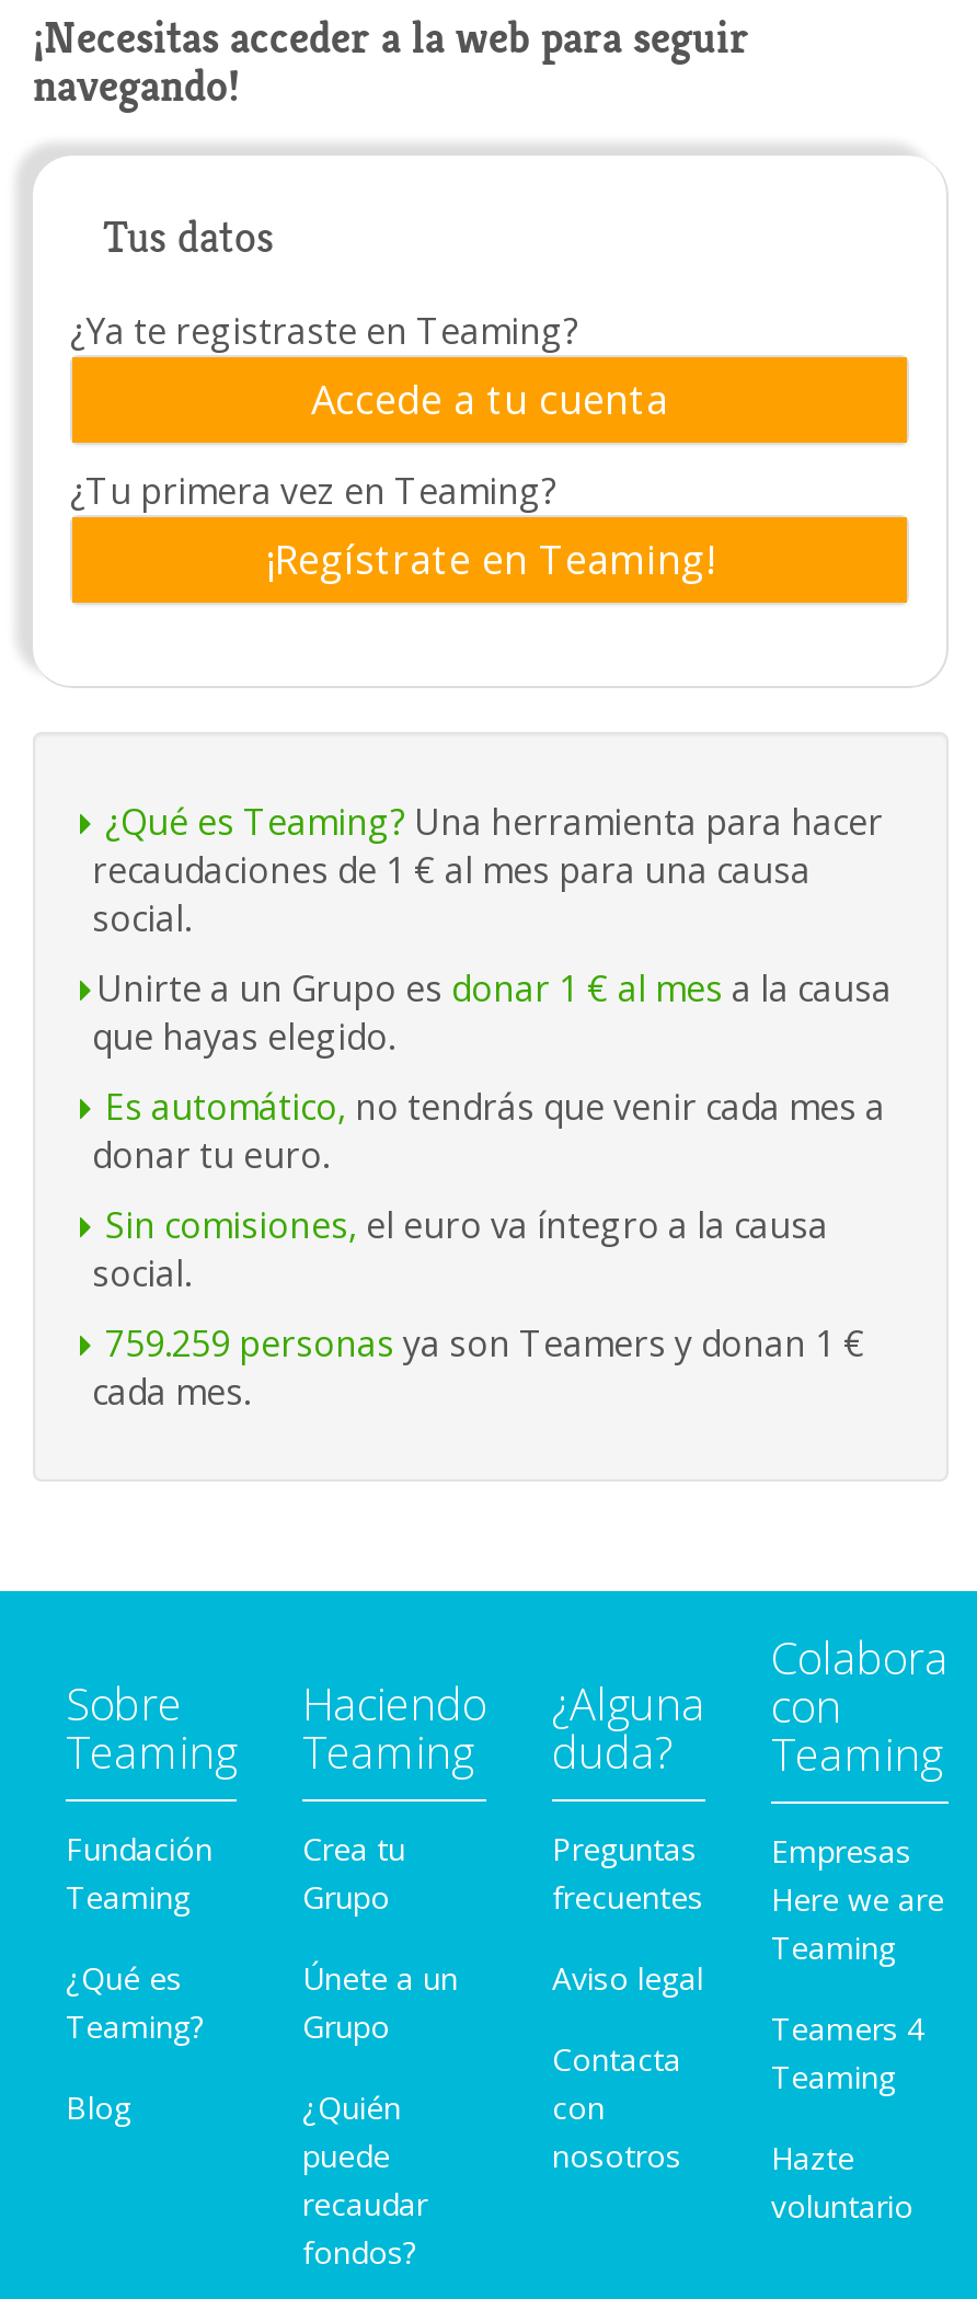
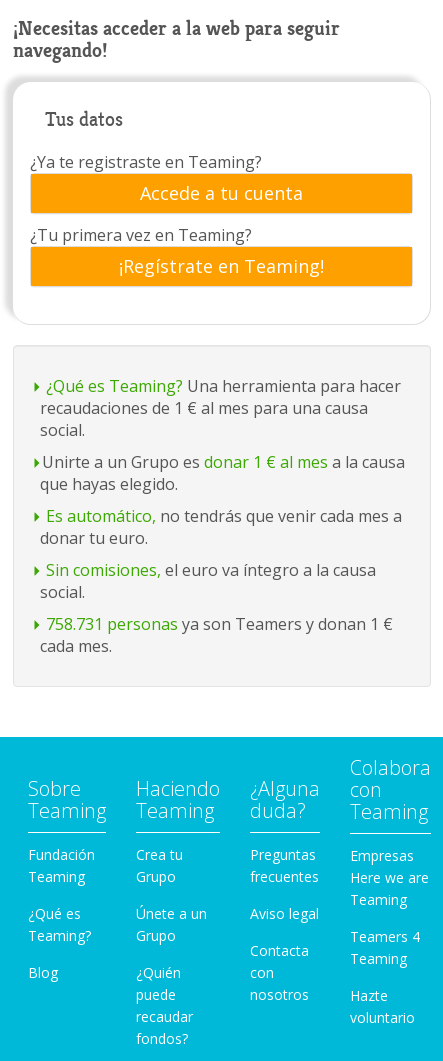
[96,1319,865,1368] 759.259 personas ya son Teamers y donan 1 € -> [42,613,393,635] 758.731 personas ya son Teamers y donan 1 €

